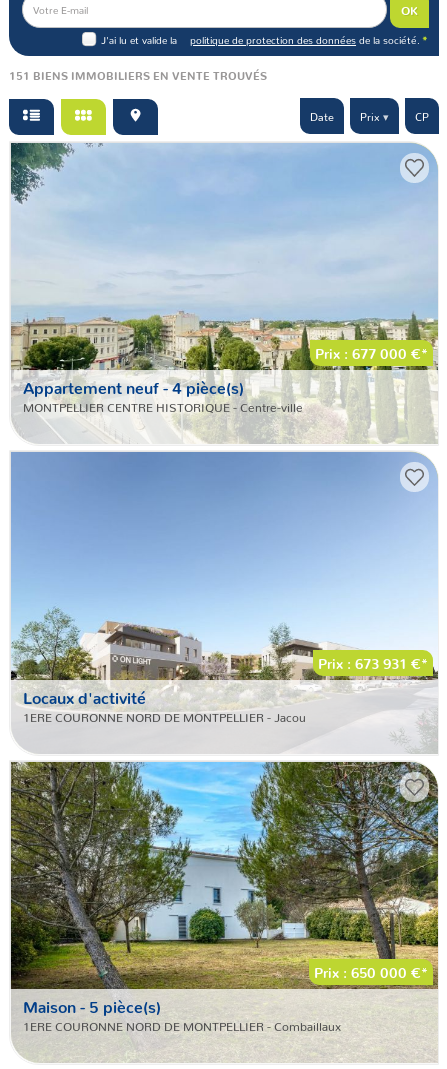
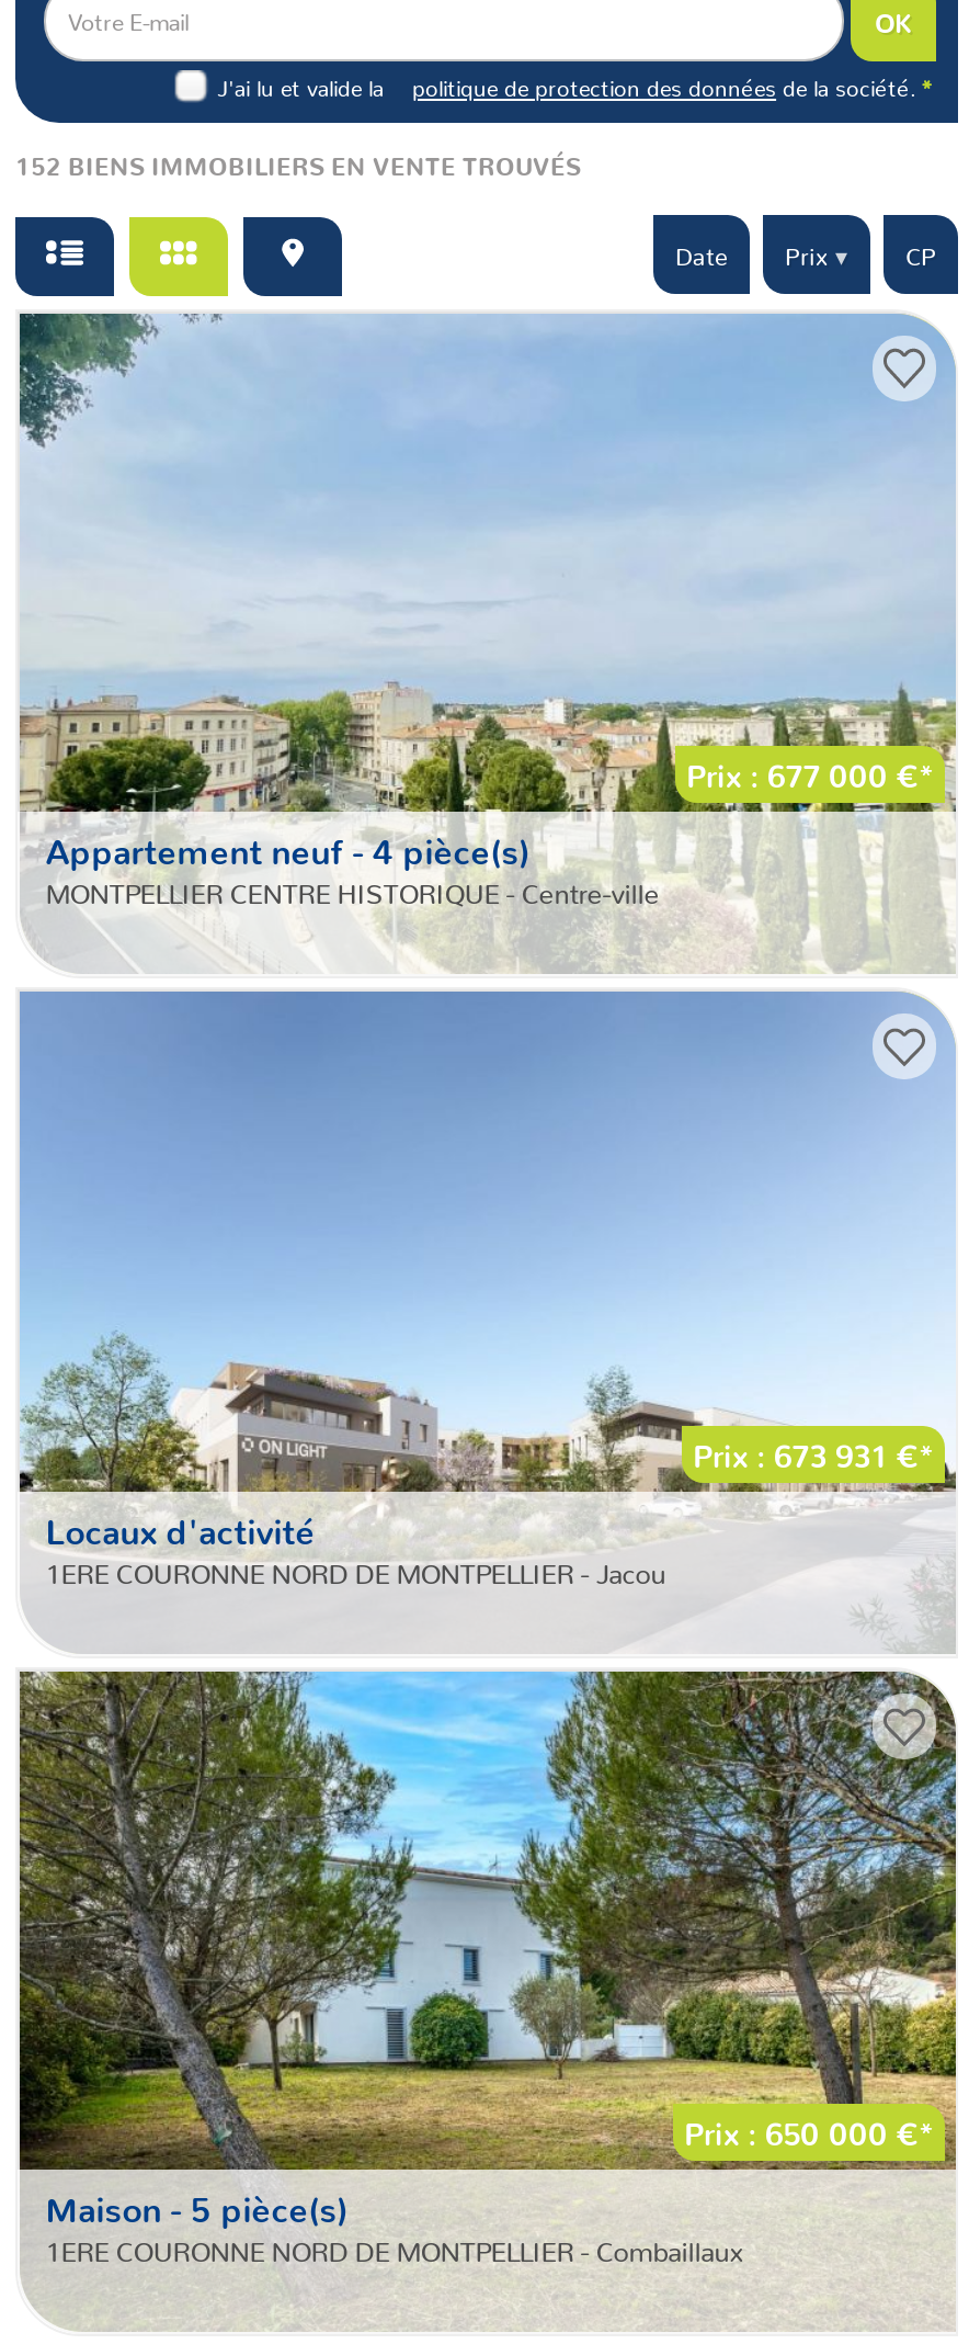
[9,66,267,83] 151 BIENS IMMOBILIERS EN VENTE TROUVÉS -> [15,145,581,183] 152 BIENS IMMOBILIERS EN VENTE TROUVÉS

